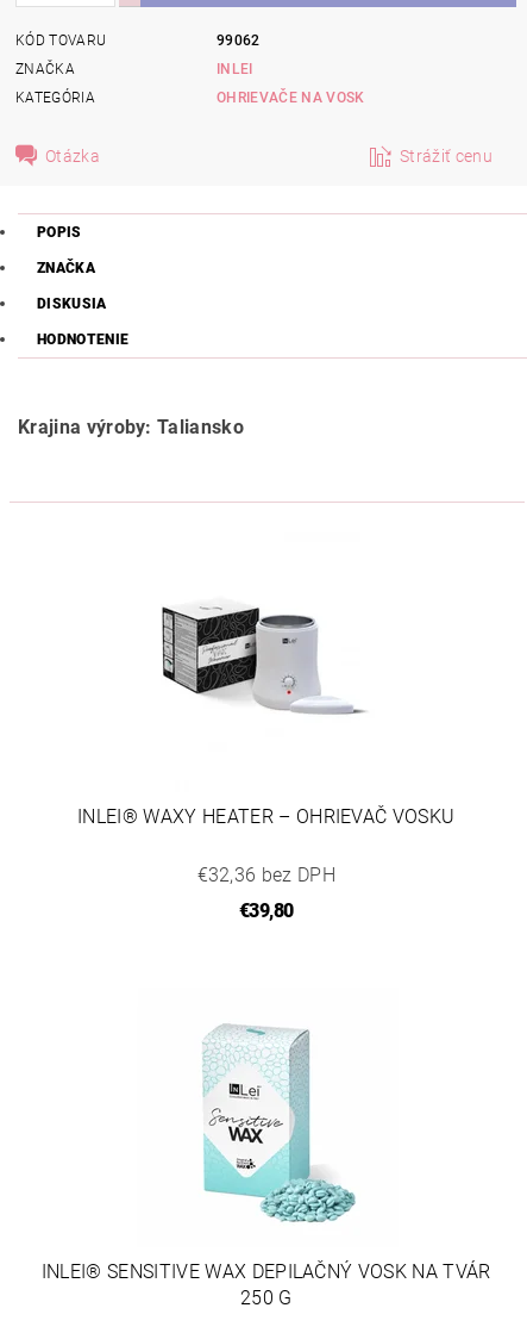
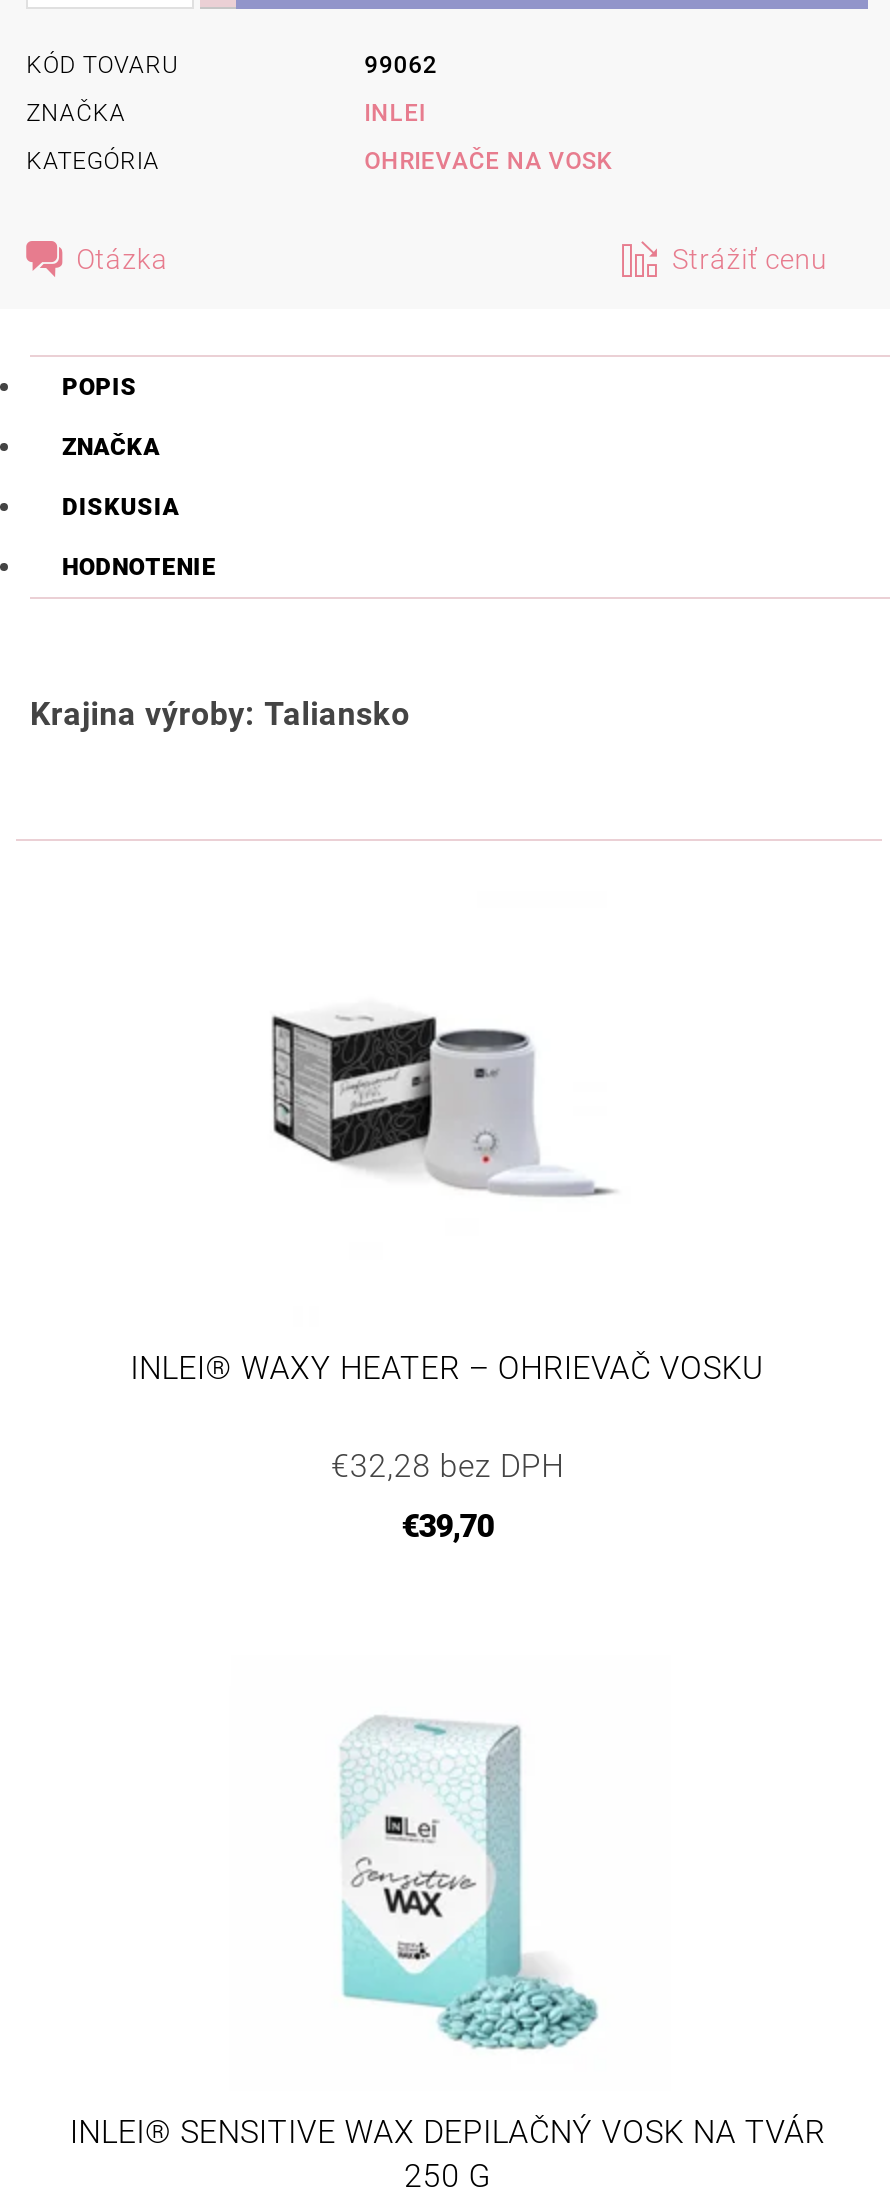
[197,864,335,886] €32,36 bez DPH -> [331,1447,564,1485] €32,28 bez DPH
[239,899,294,922] €39,80 -> [401,1507,494,1545] €39,70

